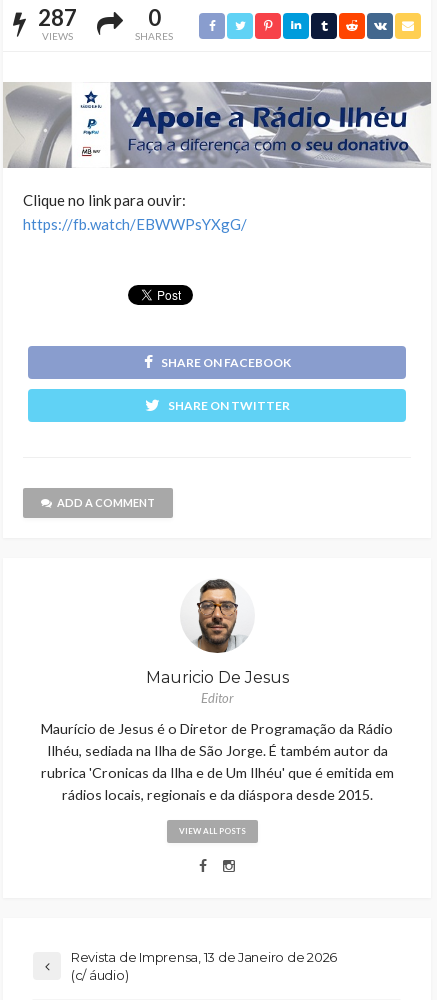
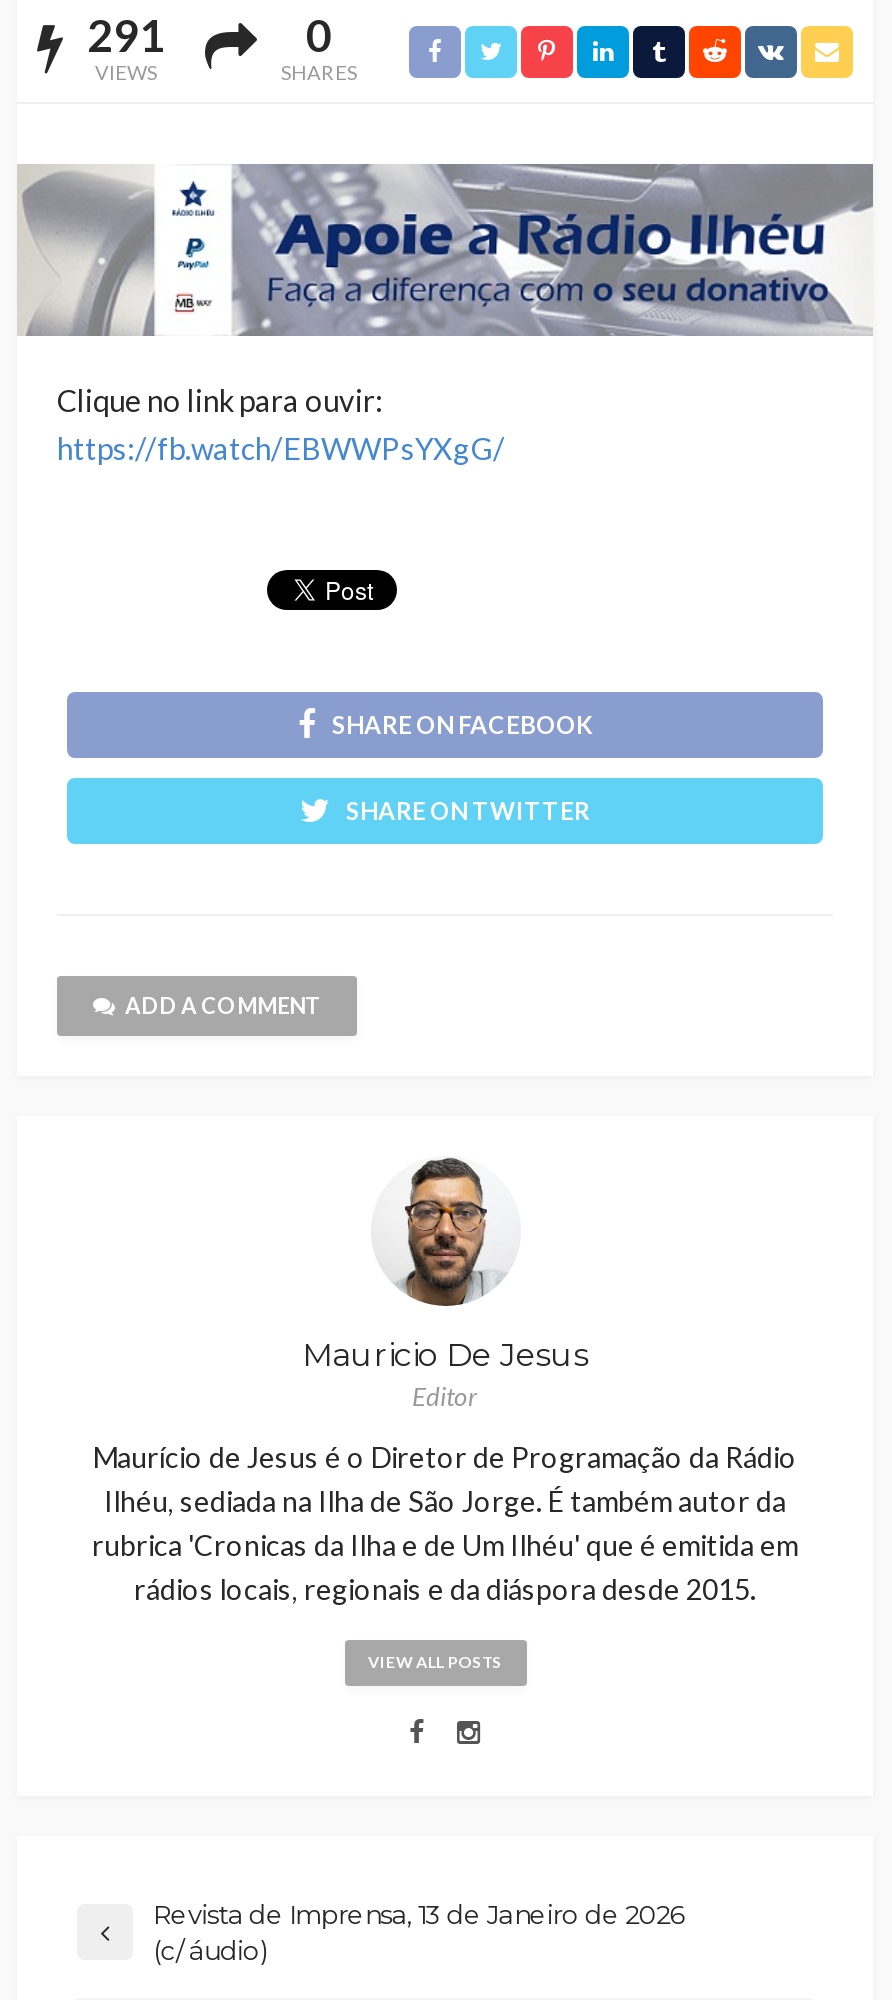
[38,4,77,31] 287 -> [87,8,165,62] 291

